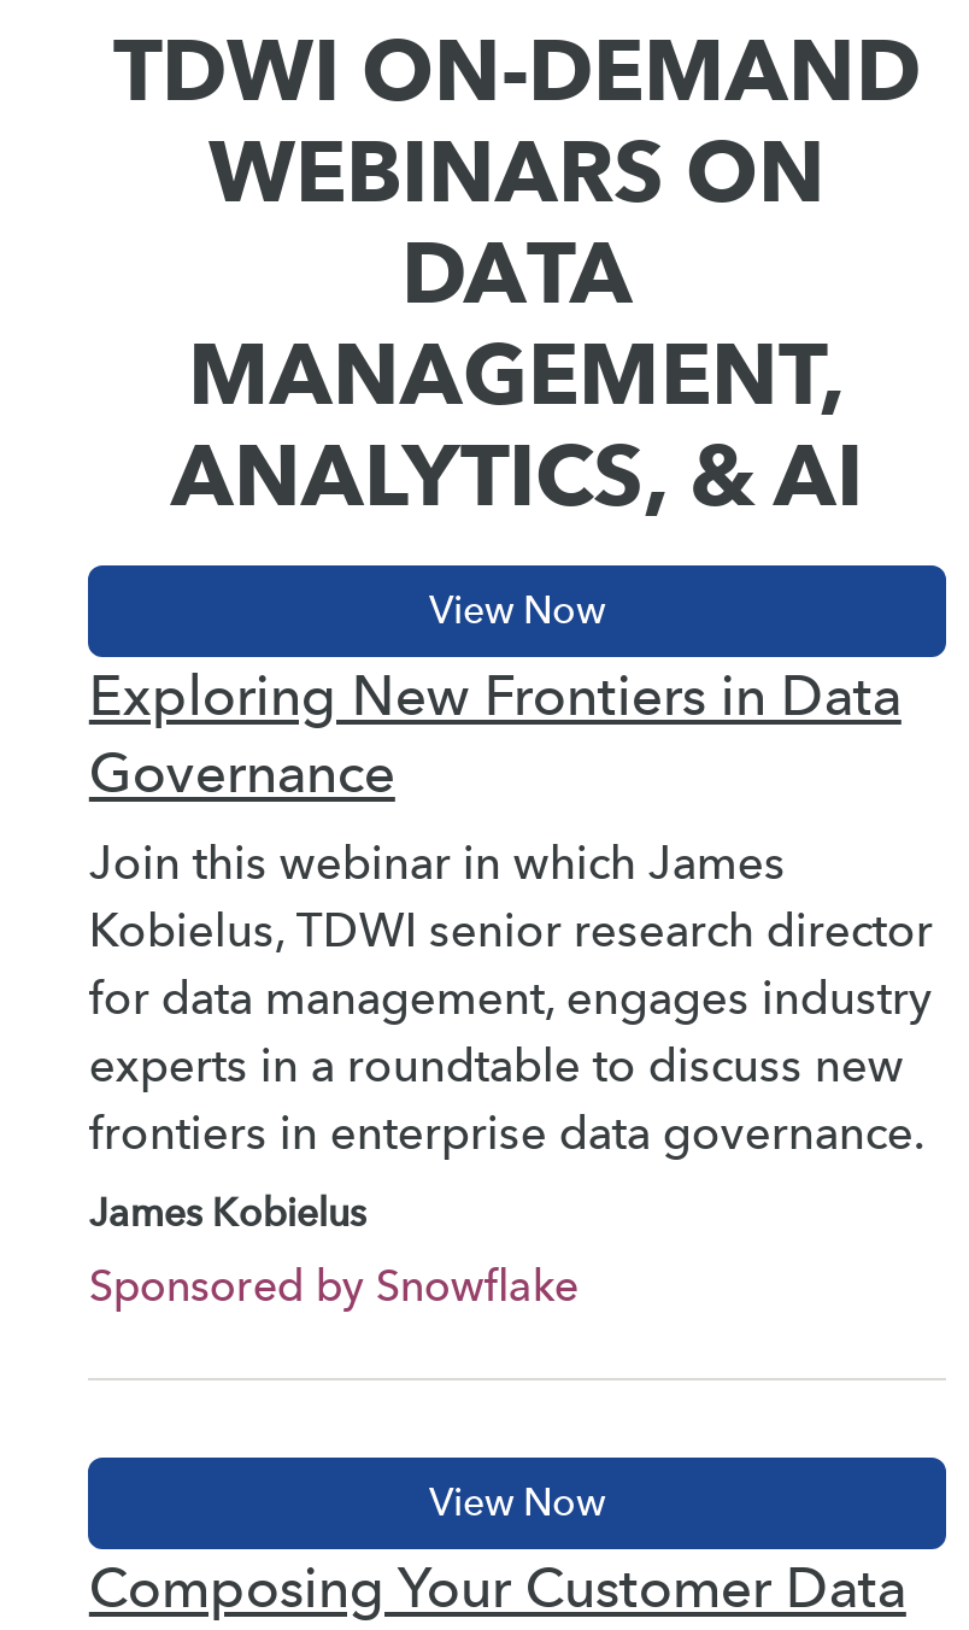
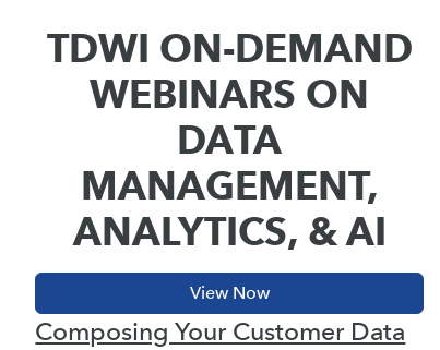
[89,661,933,1313] Exploring New Frontiers in Data | Governance | Join this webinar in which James | Kobielus, TDWI senior research director | for data management, engages industry | experts in a roundtable to discuss new | frontiers in enterprise data governance. | James Kobielus | Sponsored by Snowflake -> none

